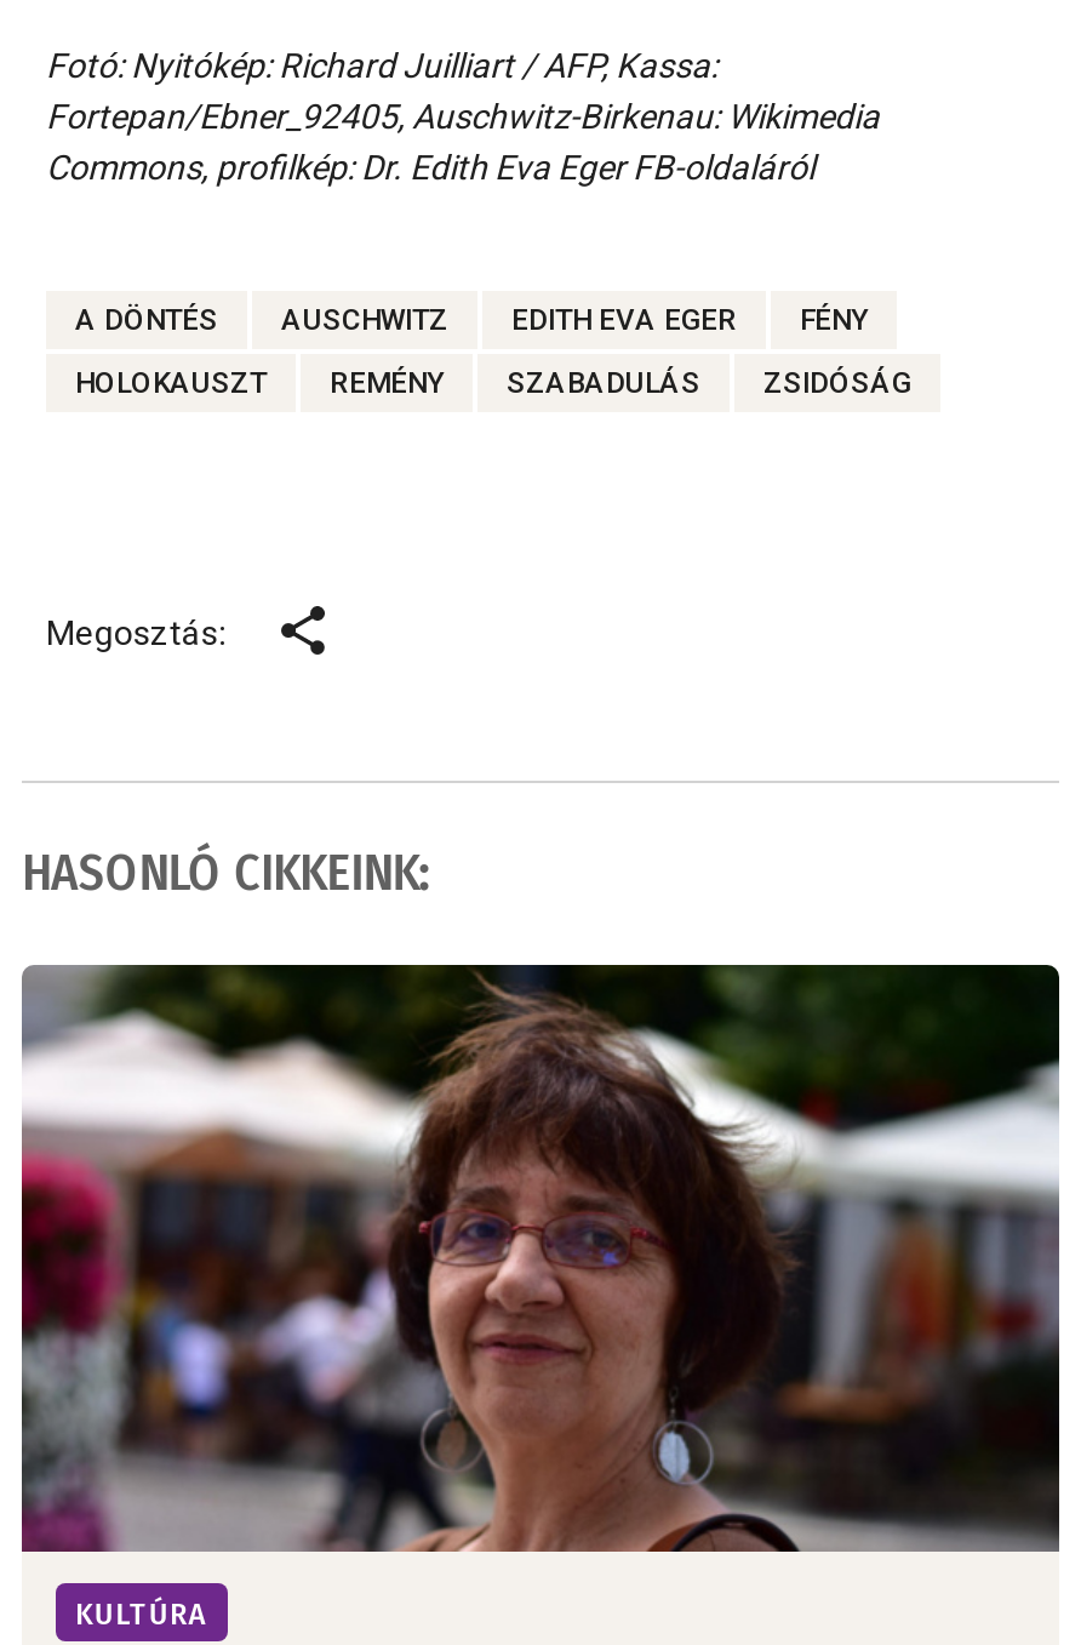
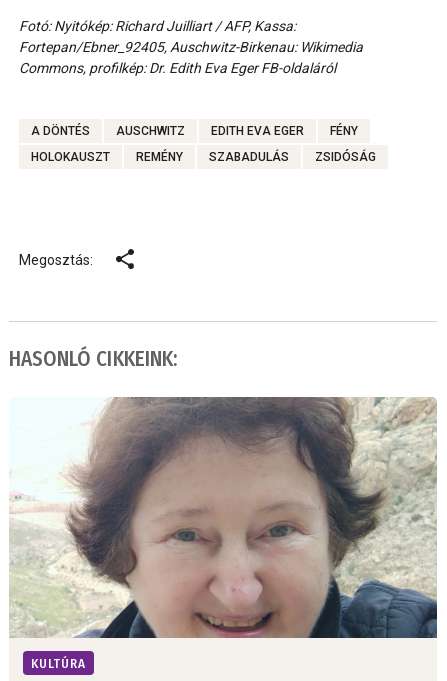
[19,961,1062,1553] [image] -> [9,396,438,639] [image]

